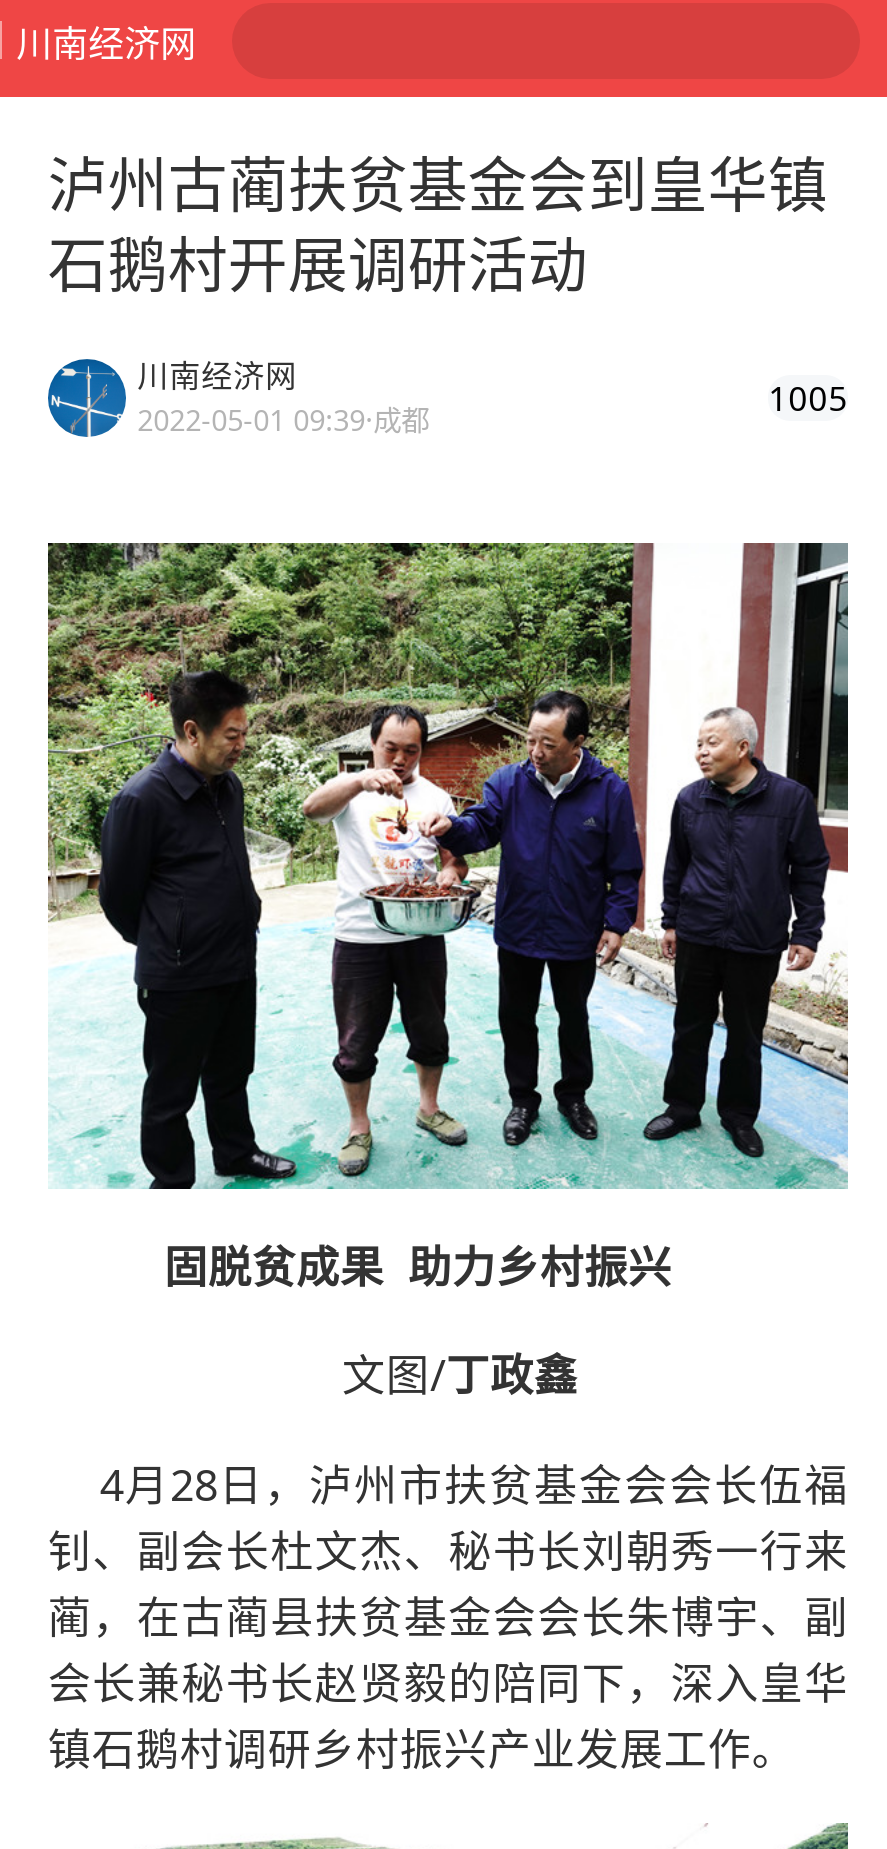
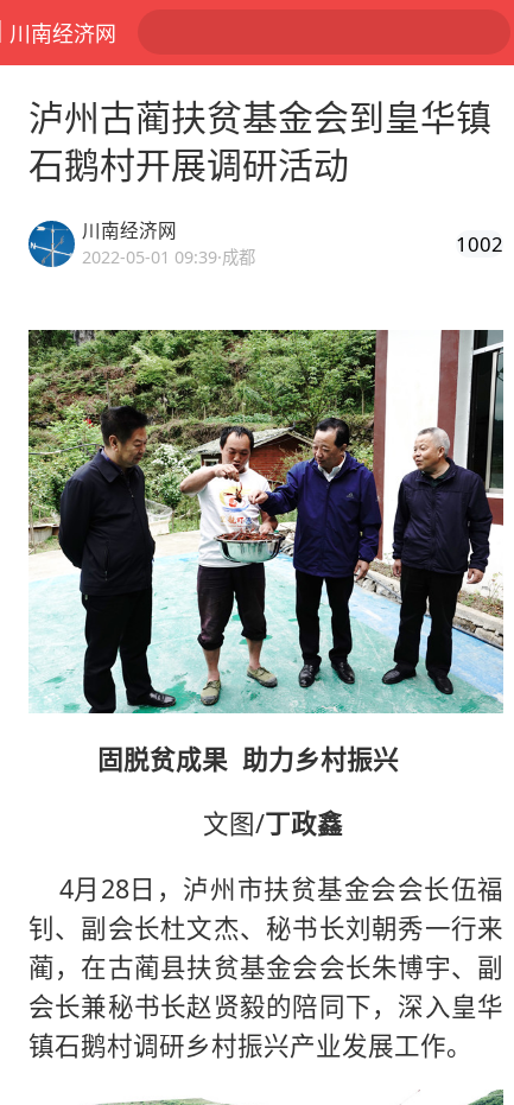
[768,374,848,420] 1005 -> [456,230,503,257] 1002

